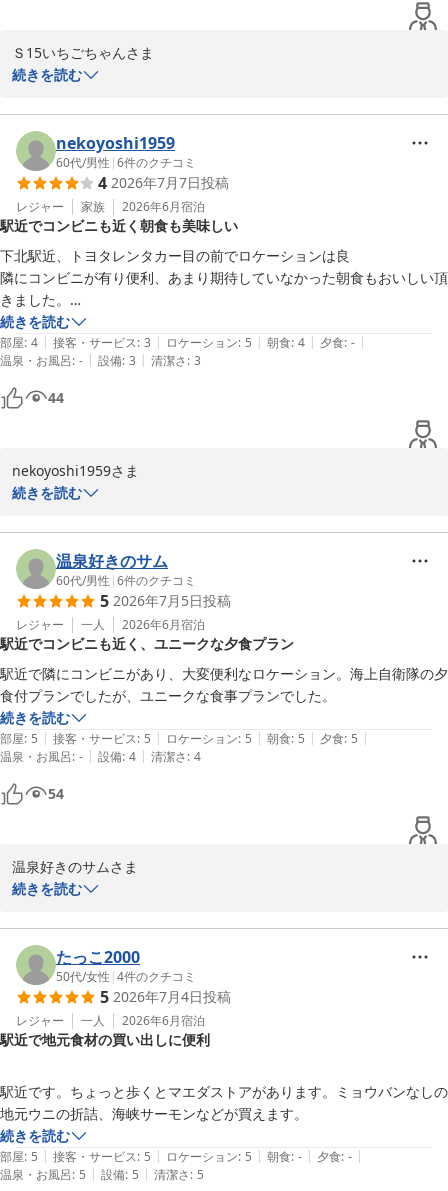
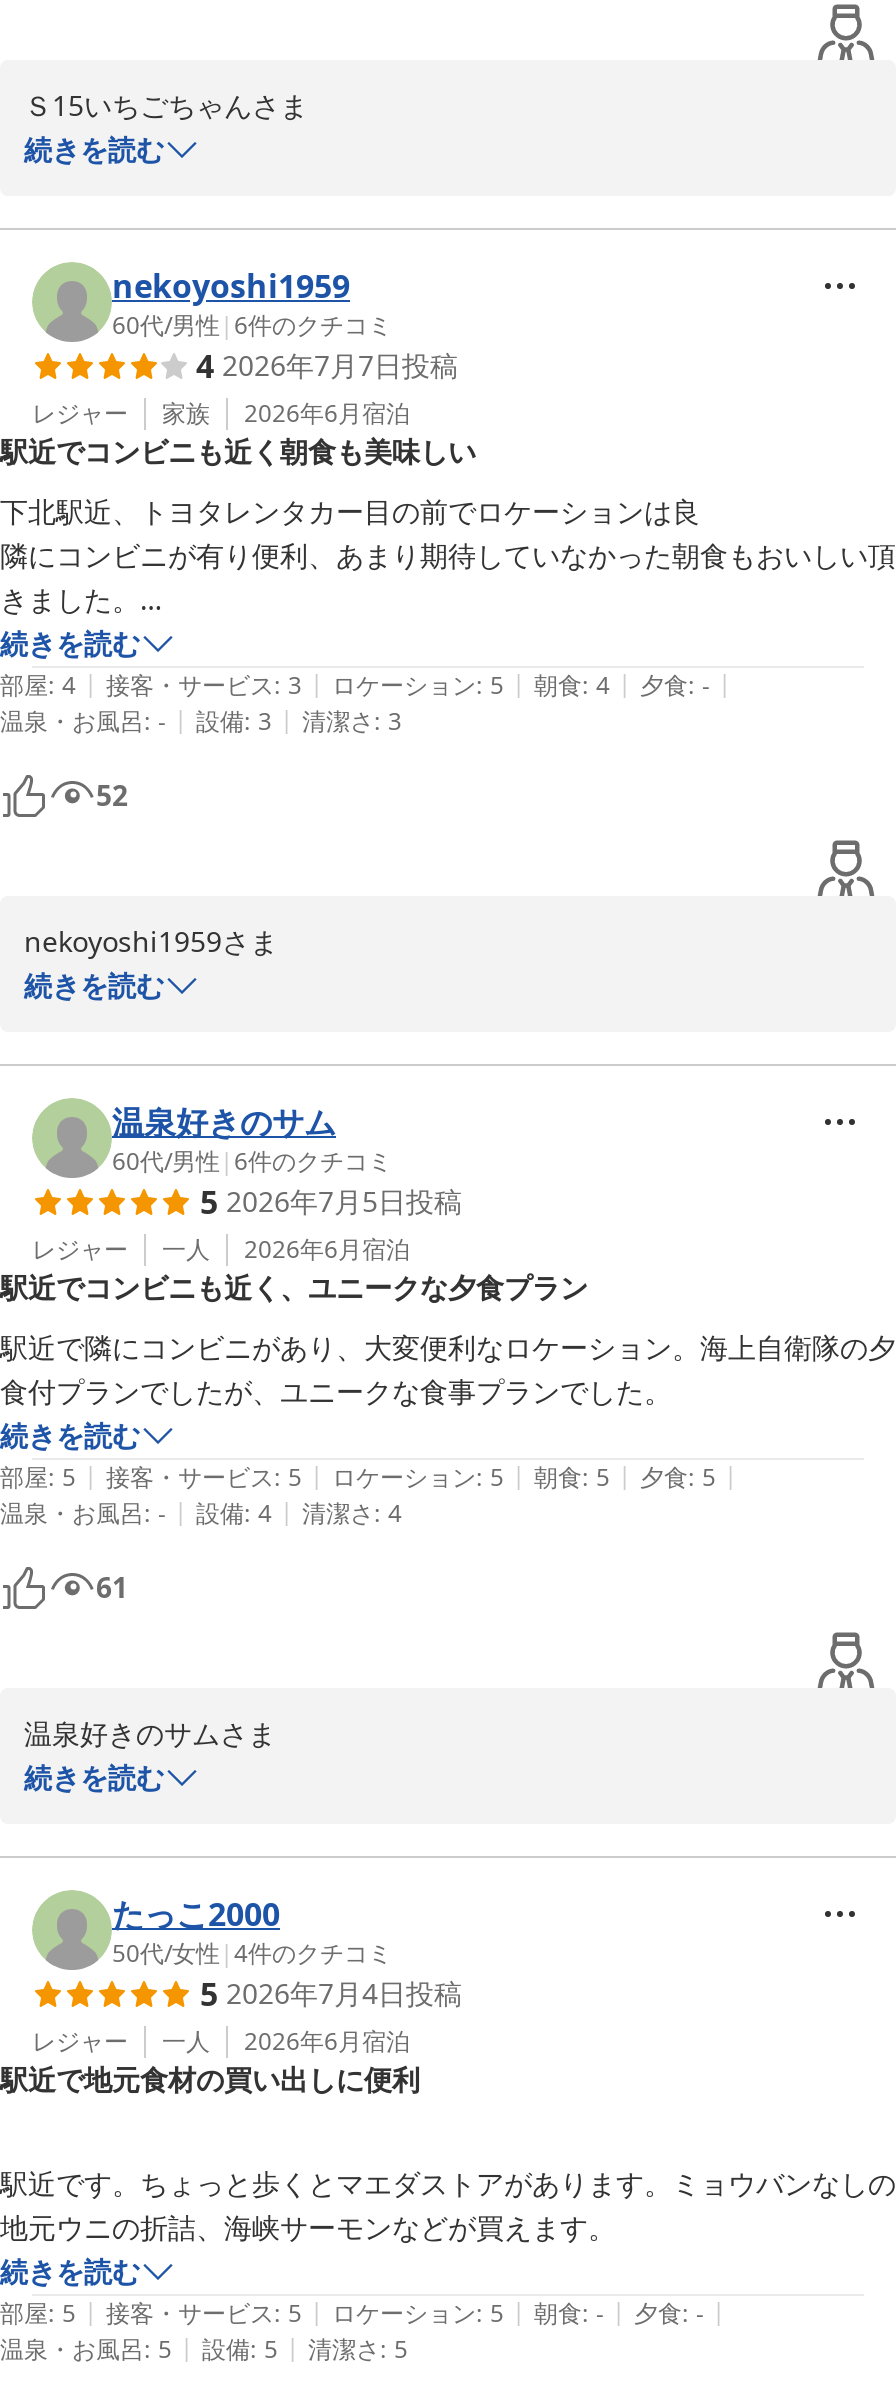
[48,388,64,407] 44 -> [96,776,128,814] 52
[48,784,64,803] 54 -> [96,1568,128,1606] 61

